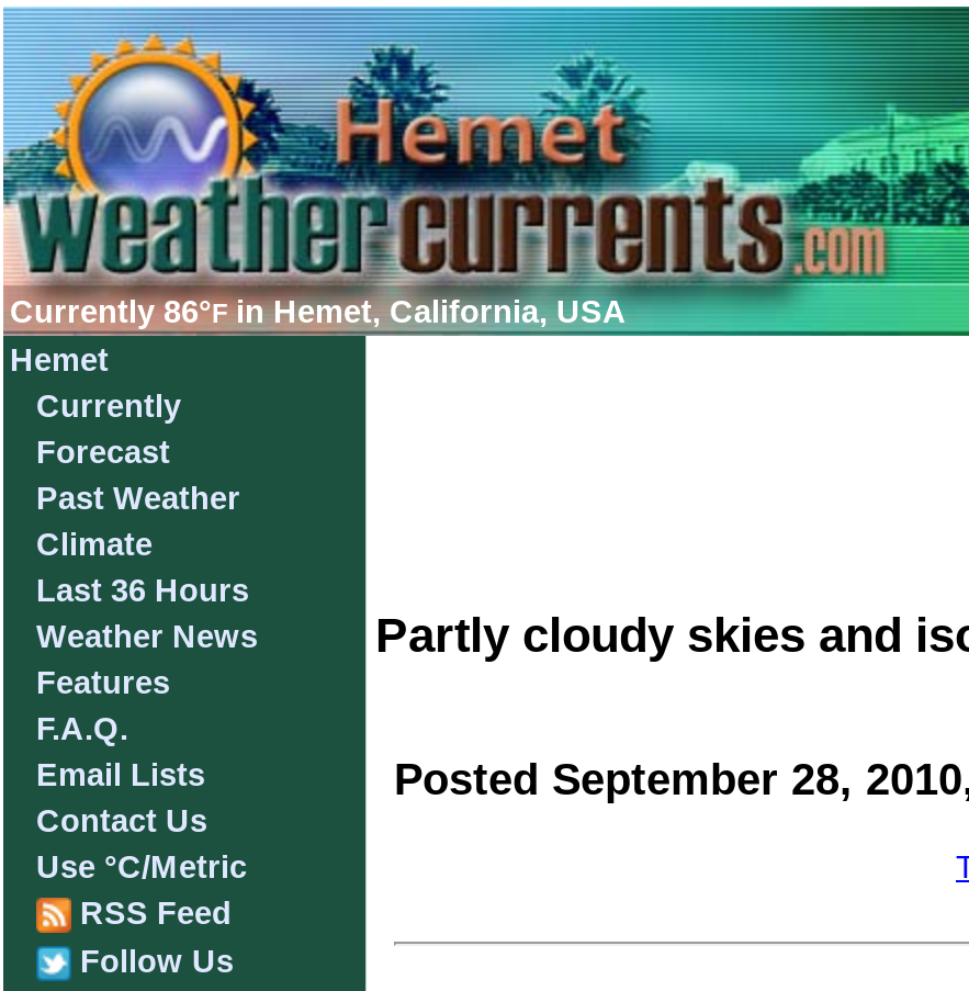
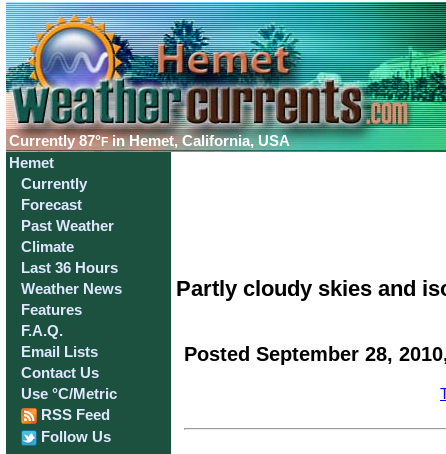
[10,294,627,329] Currently 86°F in Hemet, California, USA -> [9,133,290,149] Currently 87°F in Hemet, California, USA

